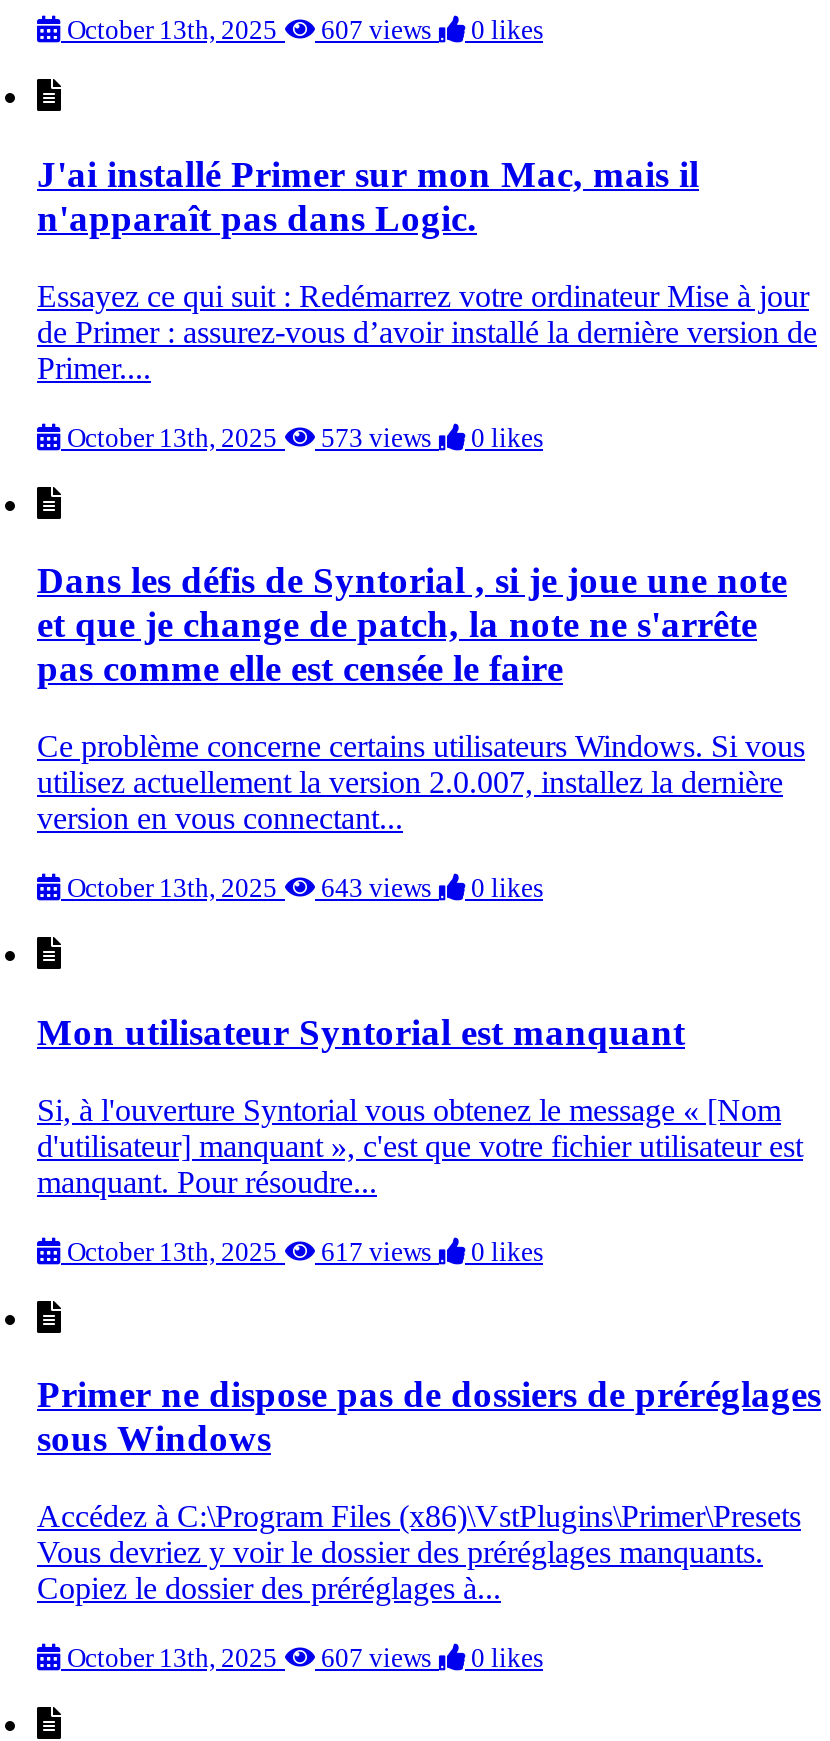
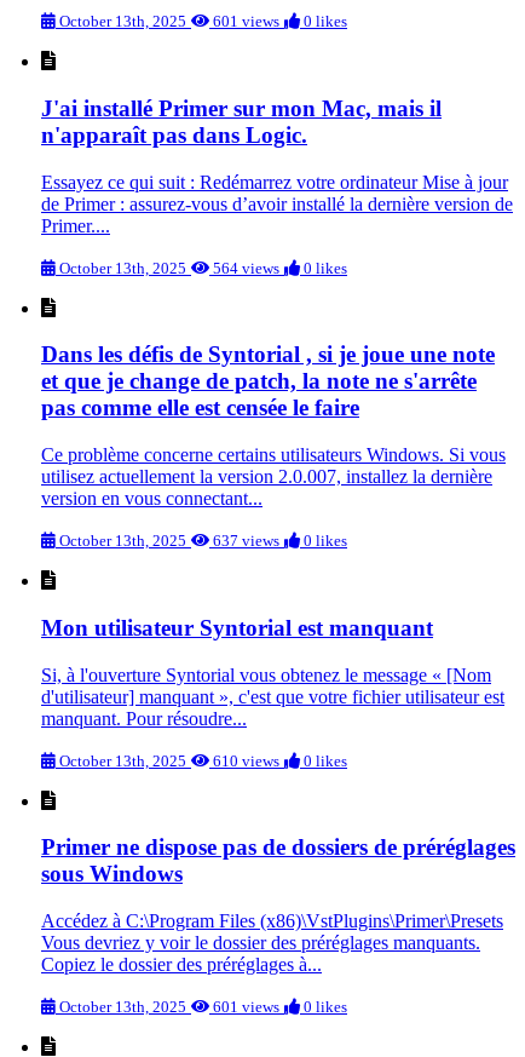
[61,16,543,46] October 13th, 2025 607 views 0 likes -> [56,12,347,31] October 13th, 2025 601 views 0 likes
[61,422,543,452] October 13th, 2025 573 views 0 likes -> [56,259,347,277] October 13th, 2025 564 views 0 likes
[61,873,543,903] October 13th, 2025 643 views 0 likes -> [56,532,347,550] October 13th, 2025 637 views 0 likes
[61,1236,543,1266] October 13th, 2025 617 views 0 likes -> [56,751,347,770] October 13th, 2025 610 views 0 likes
[61,1643,543,1673] October 13th, 2025 607 views 0 likes -> [56,998,347,1016] October 13th, 2025 601 views 0 likes

